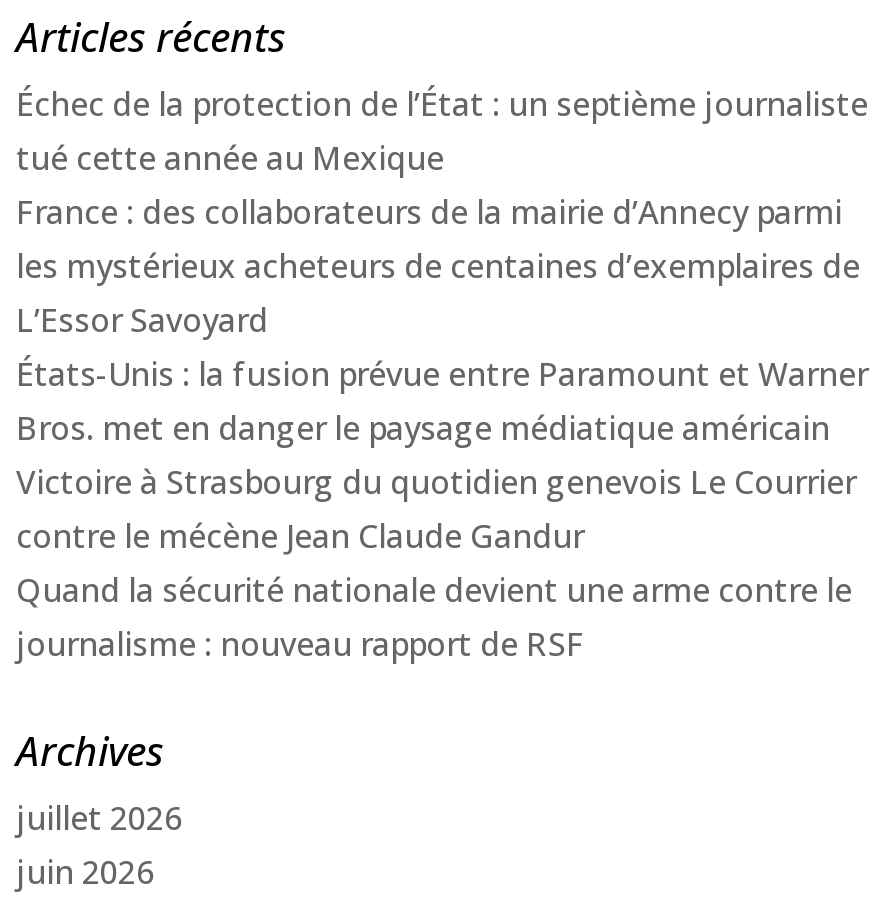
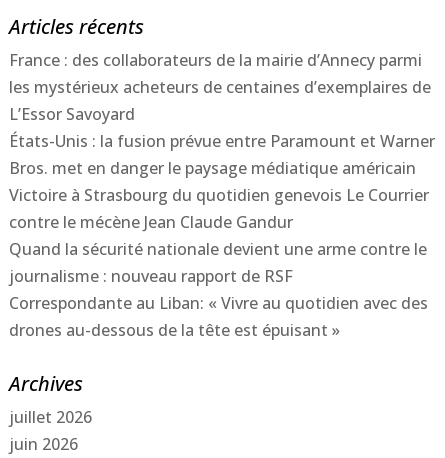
[16,82,868,180] Échec de la protection de l’État : un septième journaliste | tué cette année au Mexique -> none
moved [16,190,868,666] -> [9,49,435,287]: France : des collaborateurs de la mairie d’Annecy parmi | les mystérieux acheteurs de centaines d’exemplaires de | L’Essor Savoyard | ... | Quand la sécurité nationale devient une arme contre le | journalisme : nouveau rapport de RSF
none -> [9,292,428,341] Correspondante au Liban: « Vivre au quotidien avec des | drones au-dessous de la tête est épuisant »

